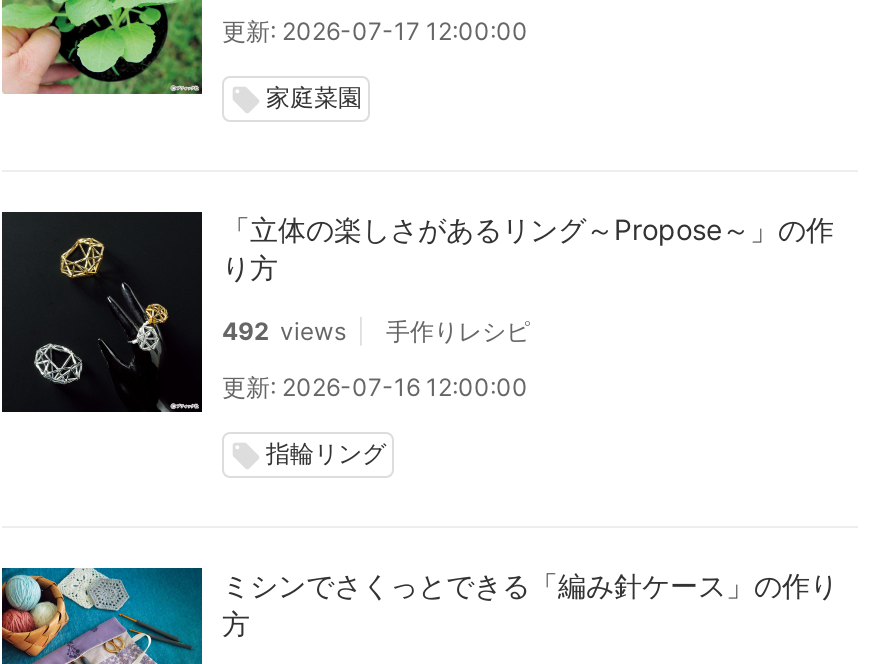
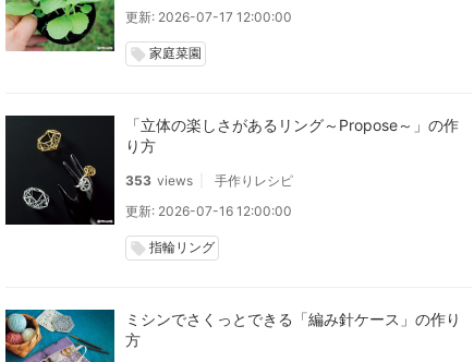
[222,316,530,346] 492 views 手作りレシピ -> [125,172,293,189] 353 views 手作りレシピ

